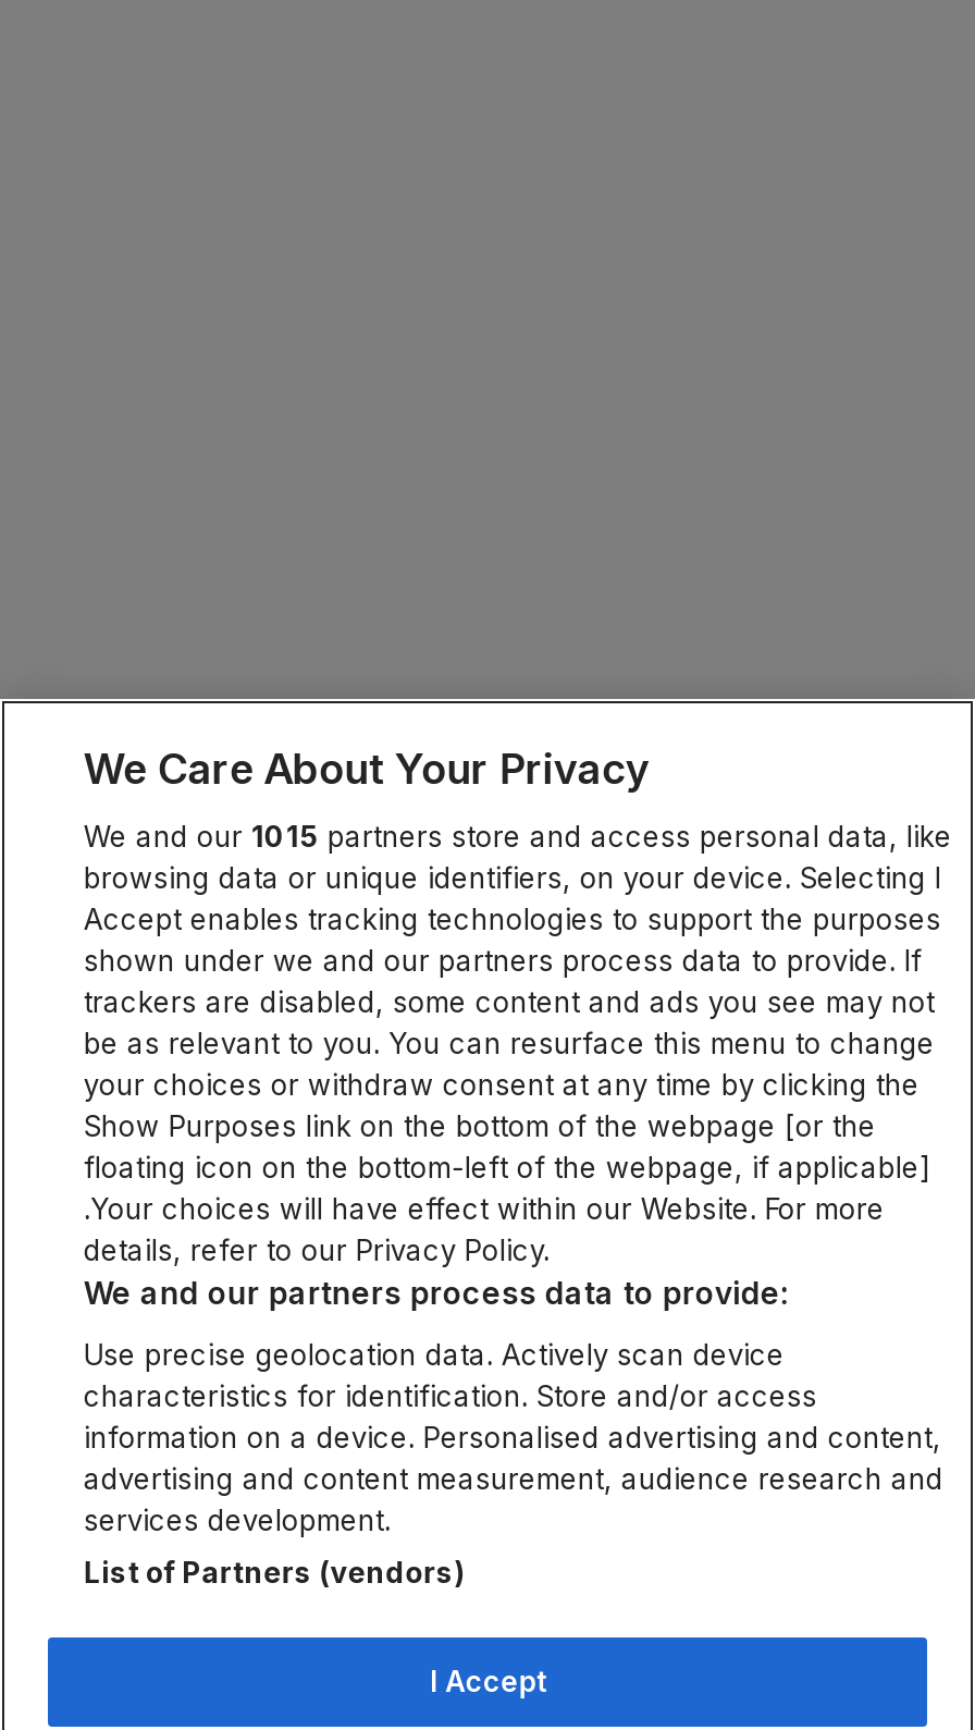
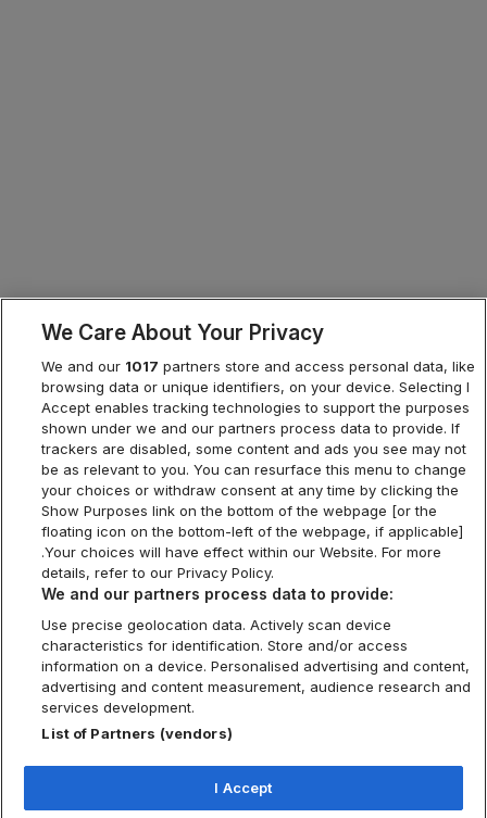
[84,819,952,854] We and our 1015 partners store and access personal data, like -> [42,357,475,375] We and our 1017 partners store and access personal data, like

